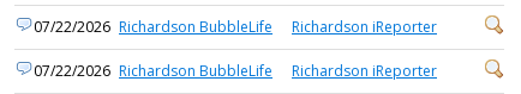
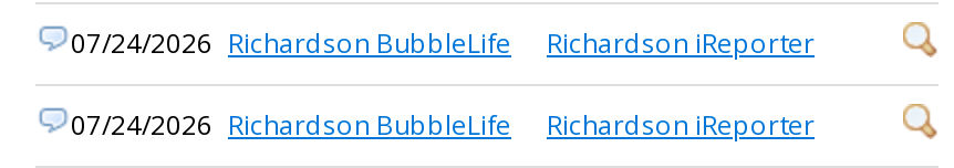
[34,17,273,37] 07/22/2026 Richardson BubbleLife -> [71,24,511,62] 07/24/2026 Richardson BubbleLife
[34,61,273,81] 07/22/2026 Richardson BubbleLife -> [71,106,511,144] 07/24/2026 Richardson BubbleLife

